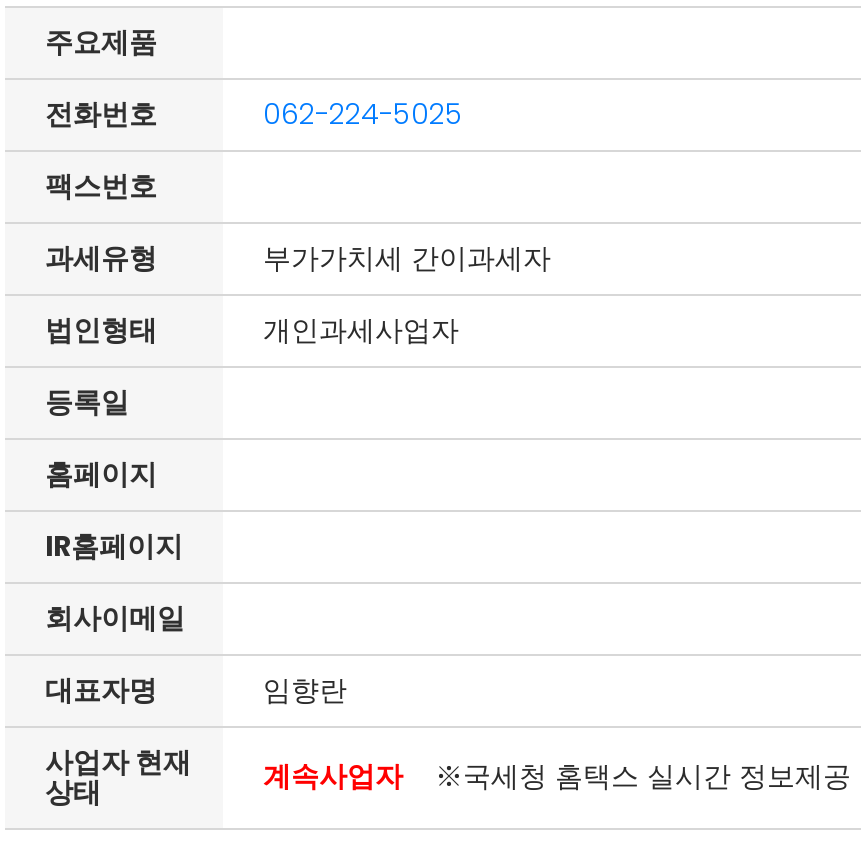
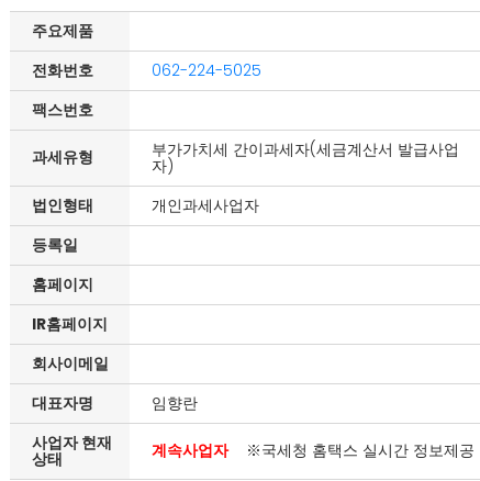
[263,238,551,278] 부가가치세 간이과세자 -> [152,138,459,177] 부가가치세 간이과세자(세금계산서 발급사업 | 자)

